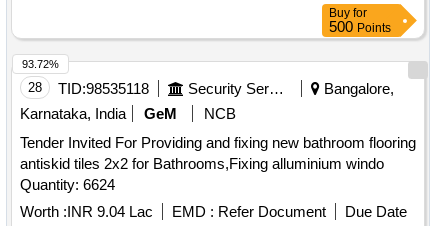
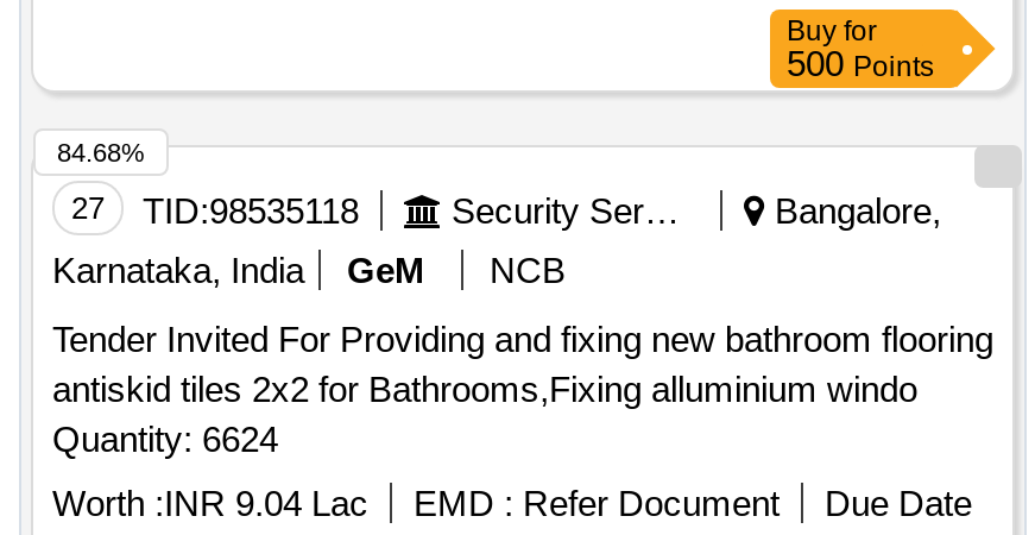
[22,58,59,70] 93.72% -> [57,138,145,167] 84.68%
[28,80,149,97] 28 TID:98535118 -> [71,191,359,231] 27 TID:98535118

